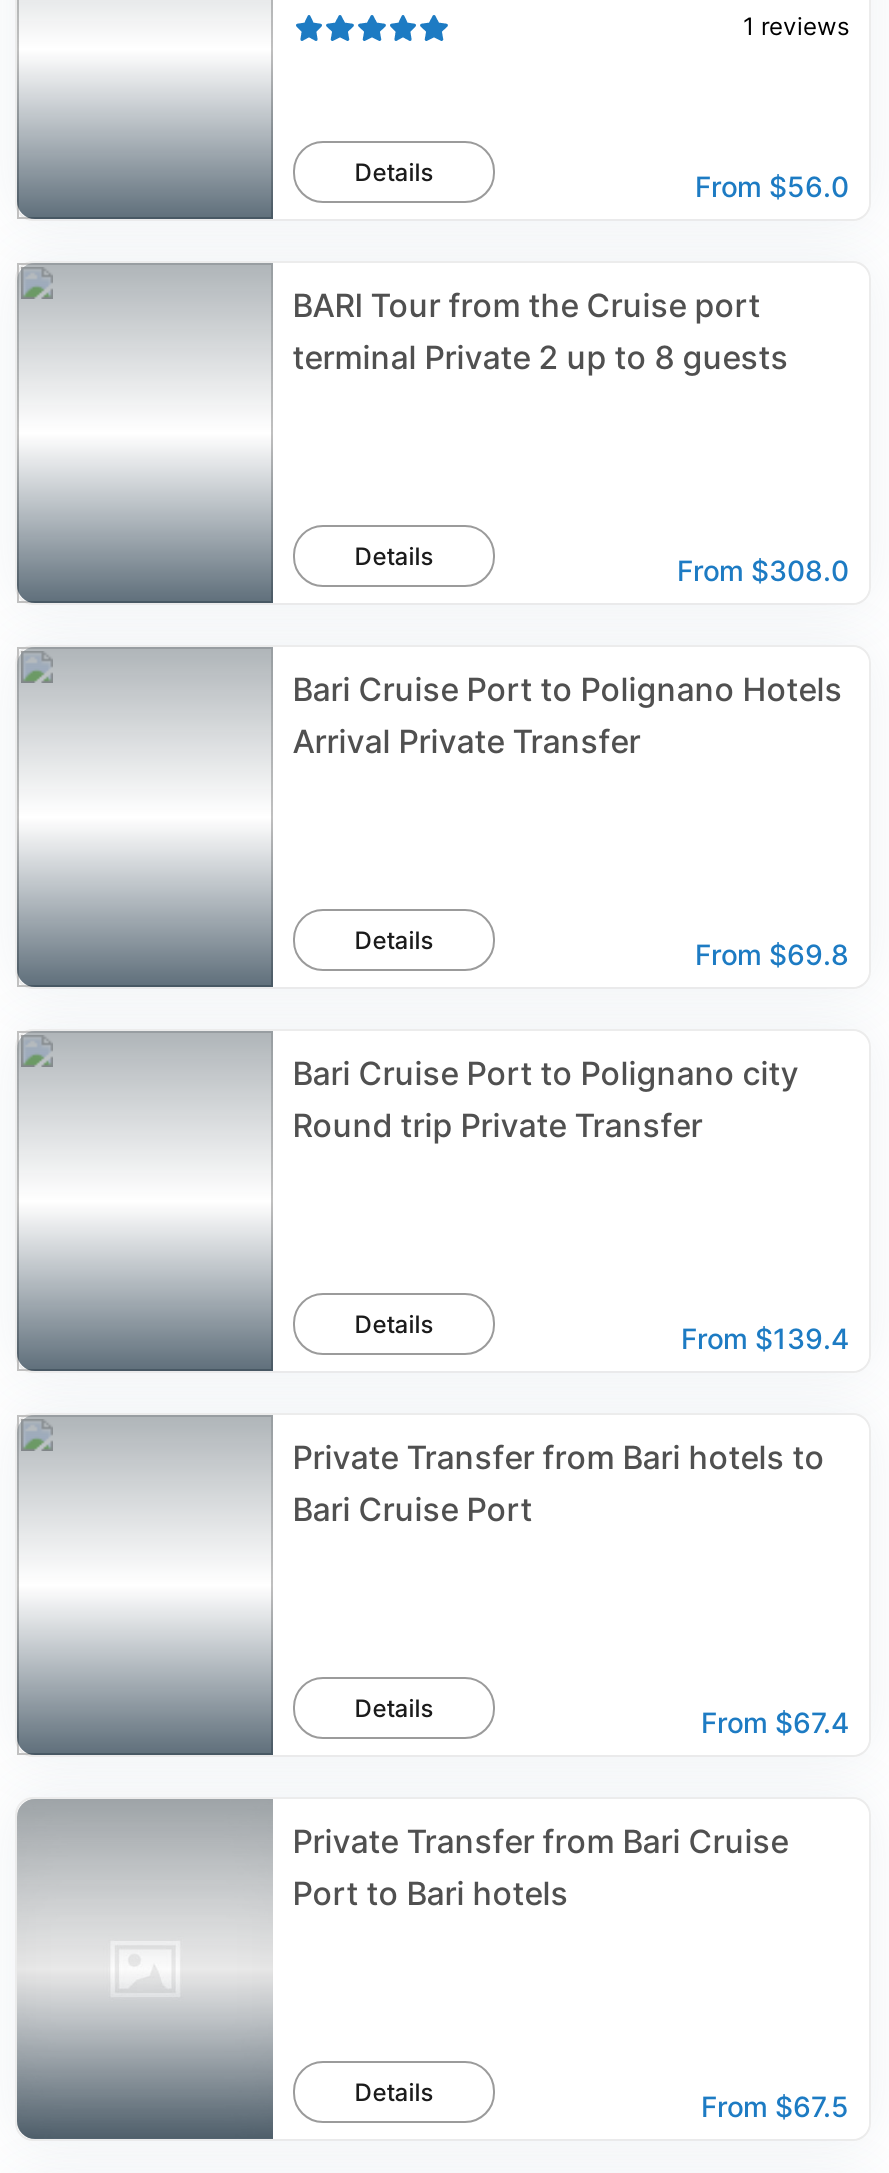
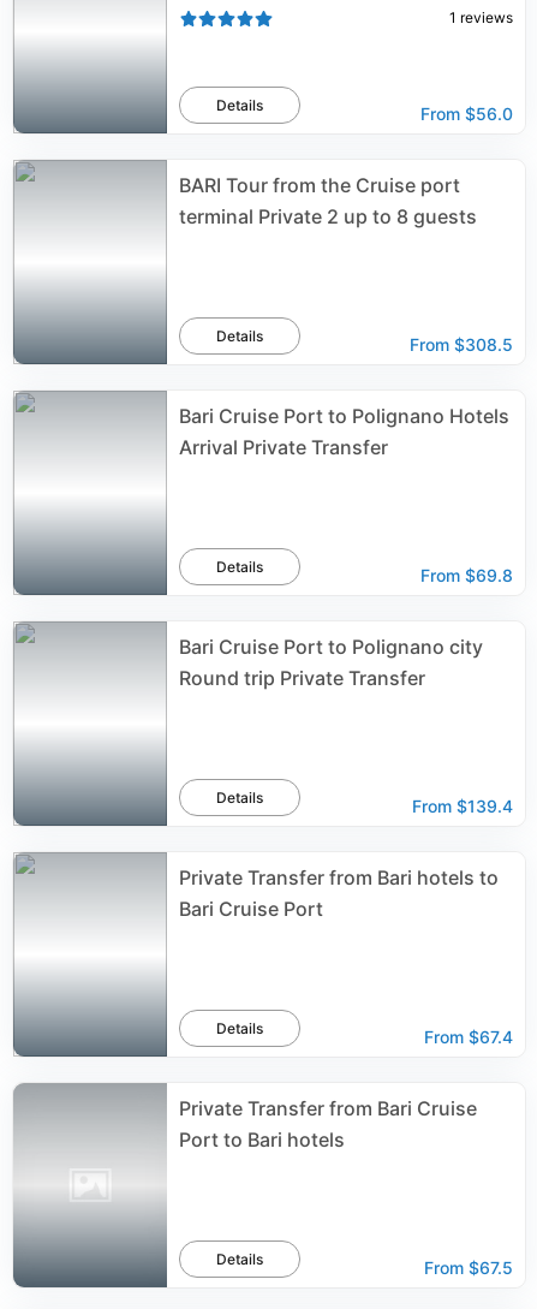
[677,553,849,587] From $308.0 -> [410,334,513,355] From $308.5

